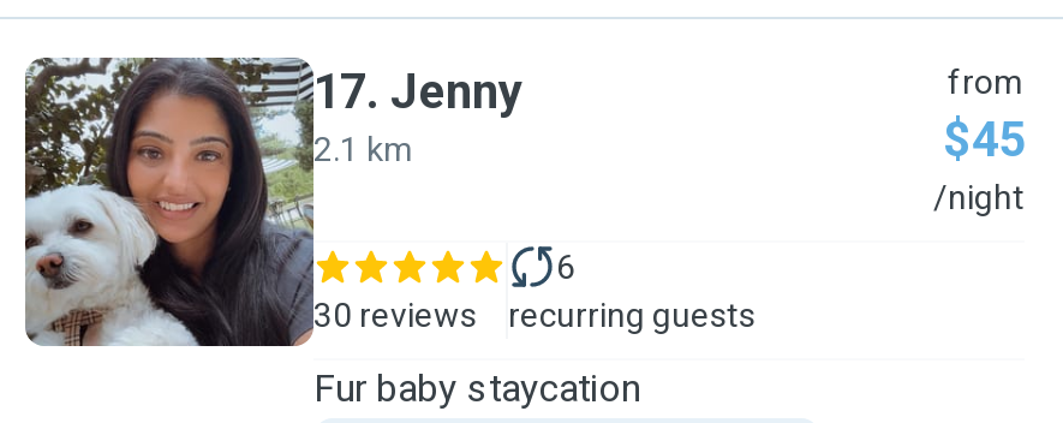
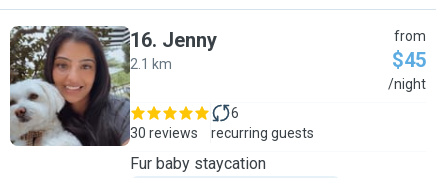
[313,62,522,120] 17. Jenny -> [130,28,217,52] 16. Jenny

